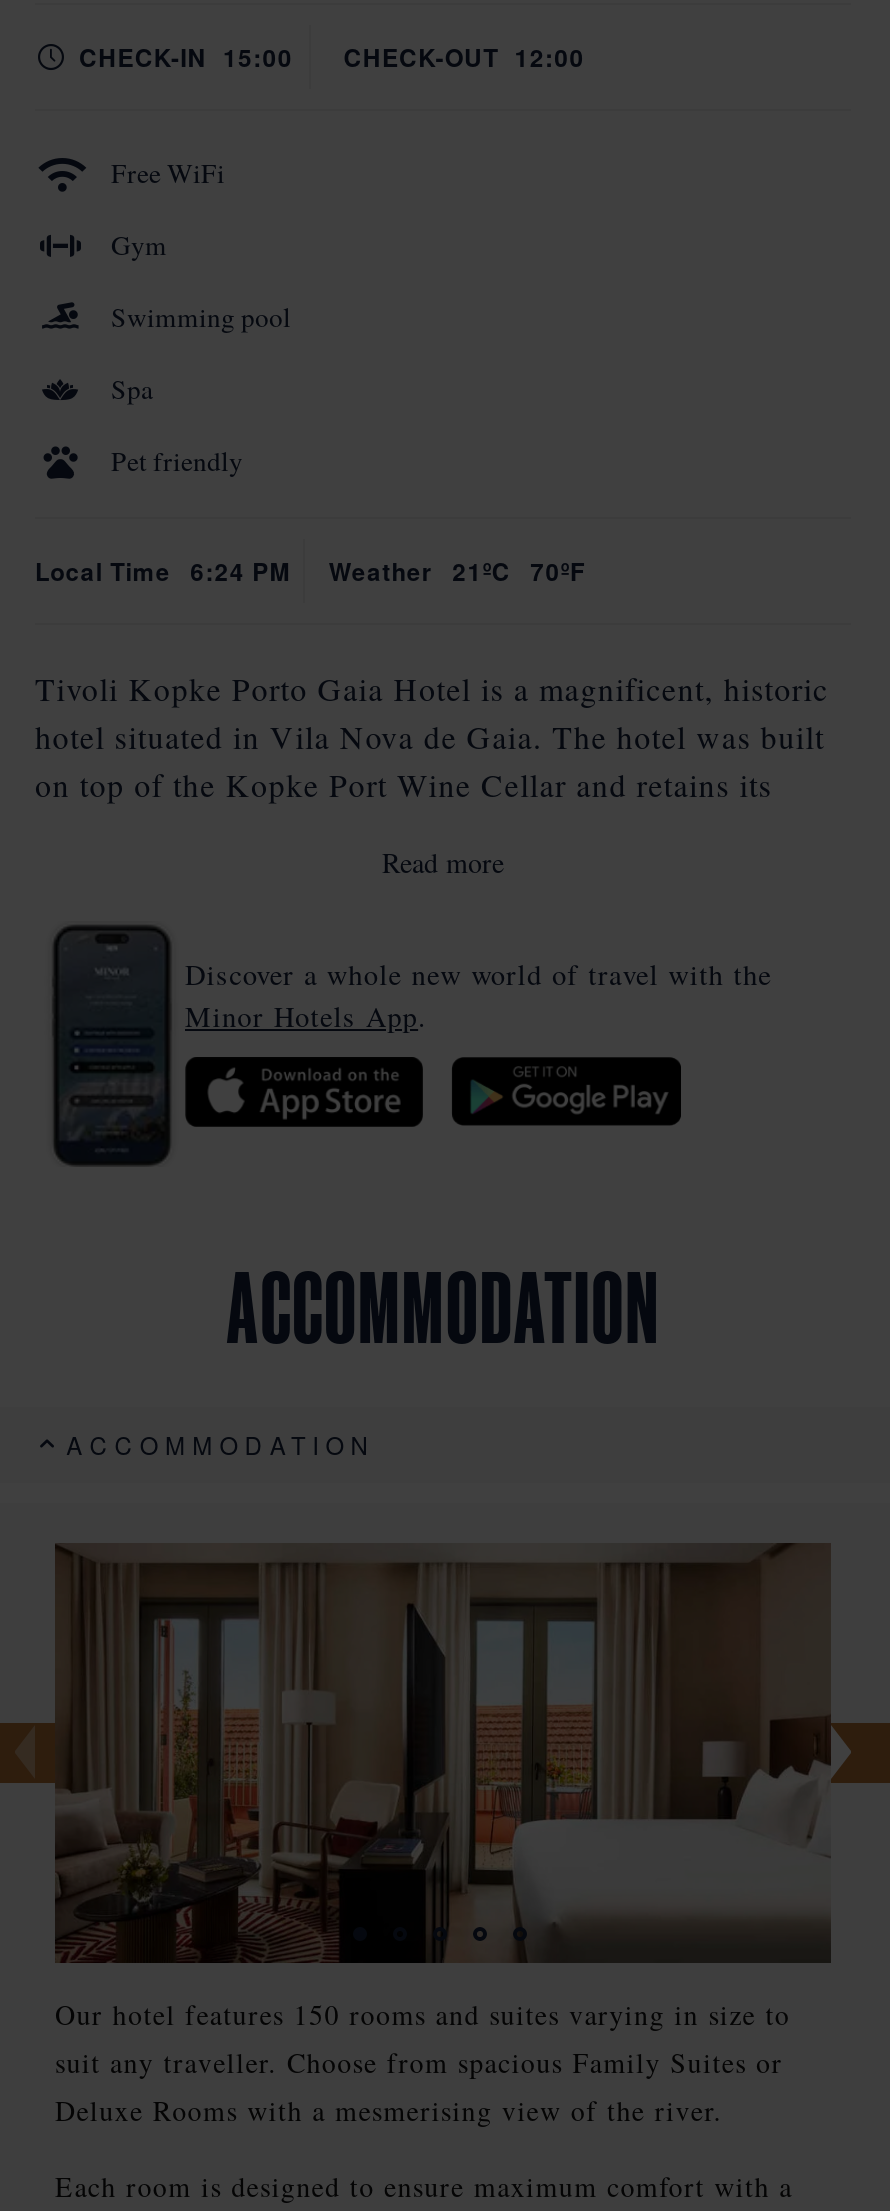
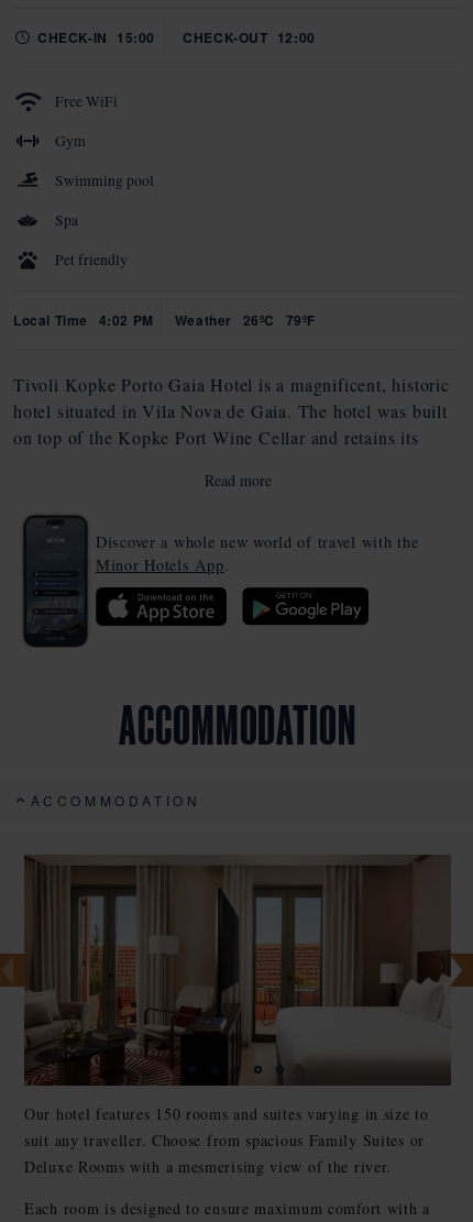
[35,553,291,589] Local Time 6:24 PM -> [13,310,154,330] Local Time 4:02 PM
[329,553,585,589] Weather 21ºC 70ºF -> [175,310,316,330] Weather 26ºC 79ºF

